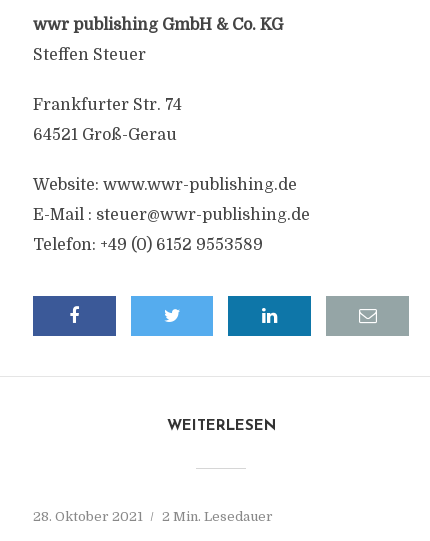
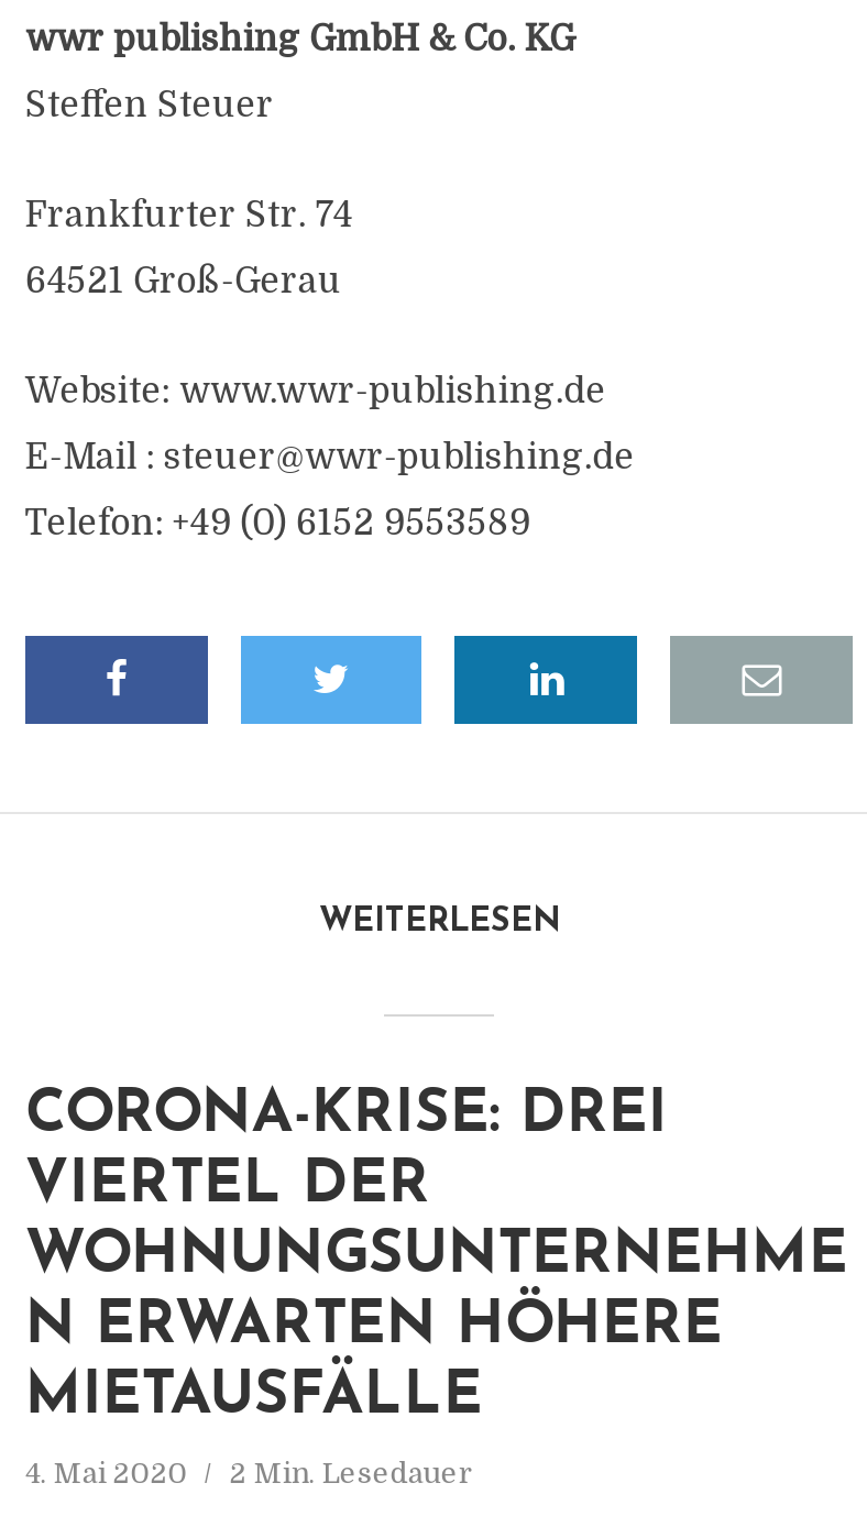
[33,509,143,524] 28. Oktober 2021 -> [25,1087,848,1490] CORONA-KRISE: DREI | VIERTEL DER | WOHNUNGSUNTERNEHME | N ERWARTEN HÖHERE | MIETAUSFÄLLE | 4. Mai 2020

